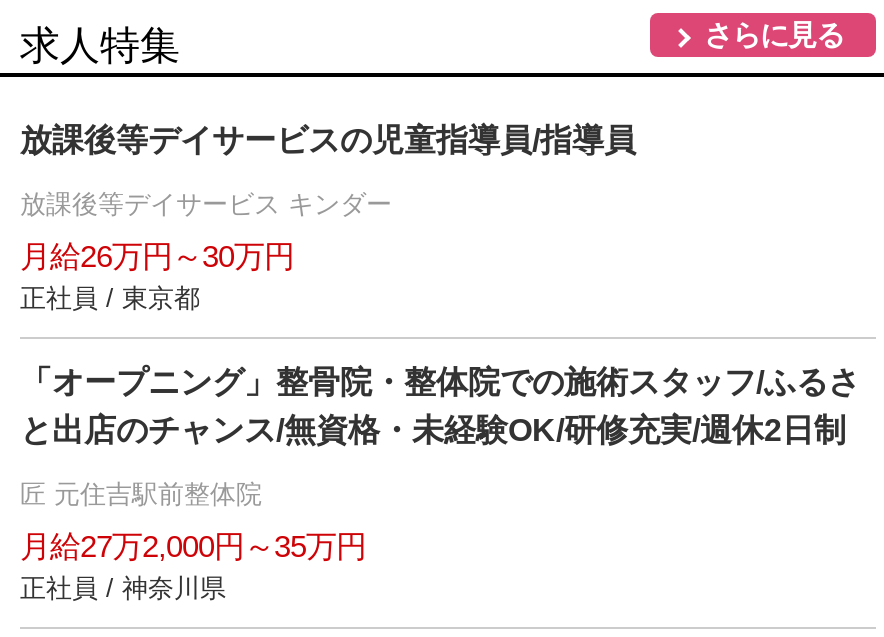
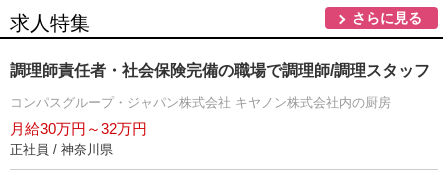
[20,123,860,563] 放課後等デイサービスの児童指導員/指導員 | 放課後等デイサービス キンダー | 月給26万円～30万円 | 正社員 / 東京都 | 「オープニング」整骨院・整体院での施術スタッフ/ふるさ | と出店のチャンス/無資格・未経験OK/研修充実/週休2日制 | 匠 元住吉駅前整体院 | 月給27万2,000円～35万円 -> [10,62,430,137] 調理師責任者・社会保険完備の職場で調理師/調理スタッフ | コンパスグループ・ジャパン株式会社 キヤノン株式会社内の厨房 | 月給30万円～32万円

